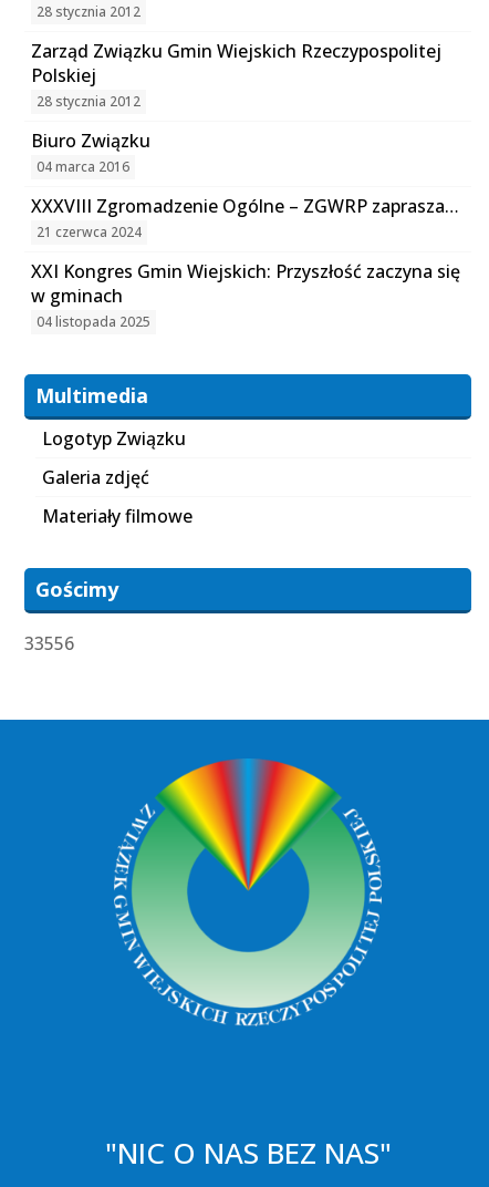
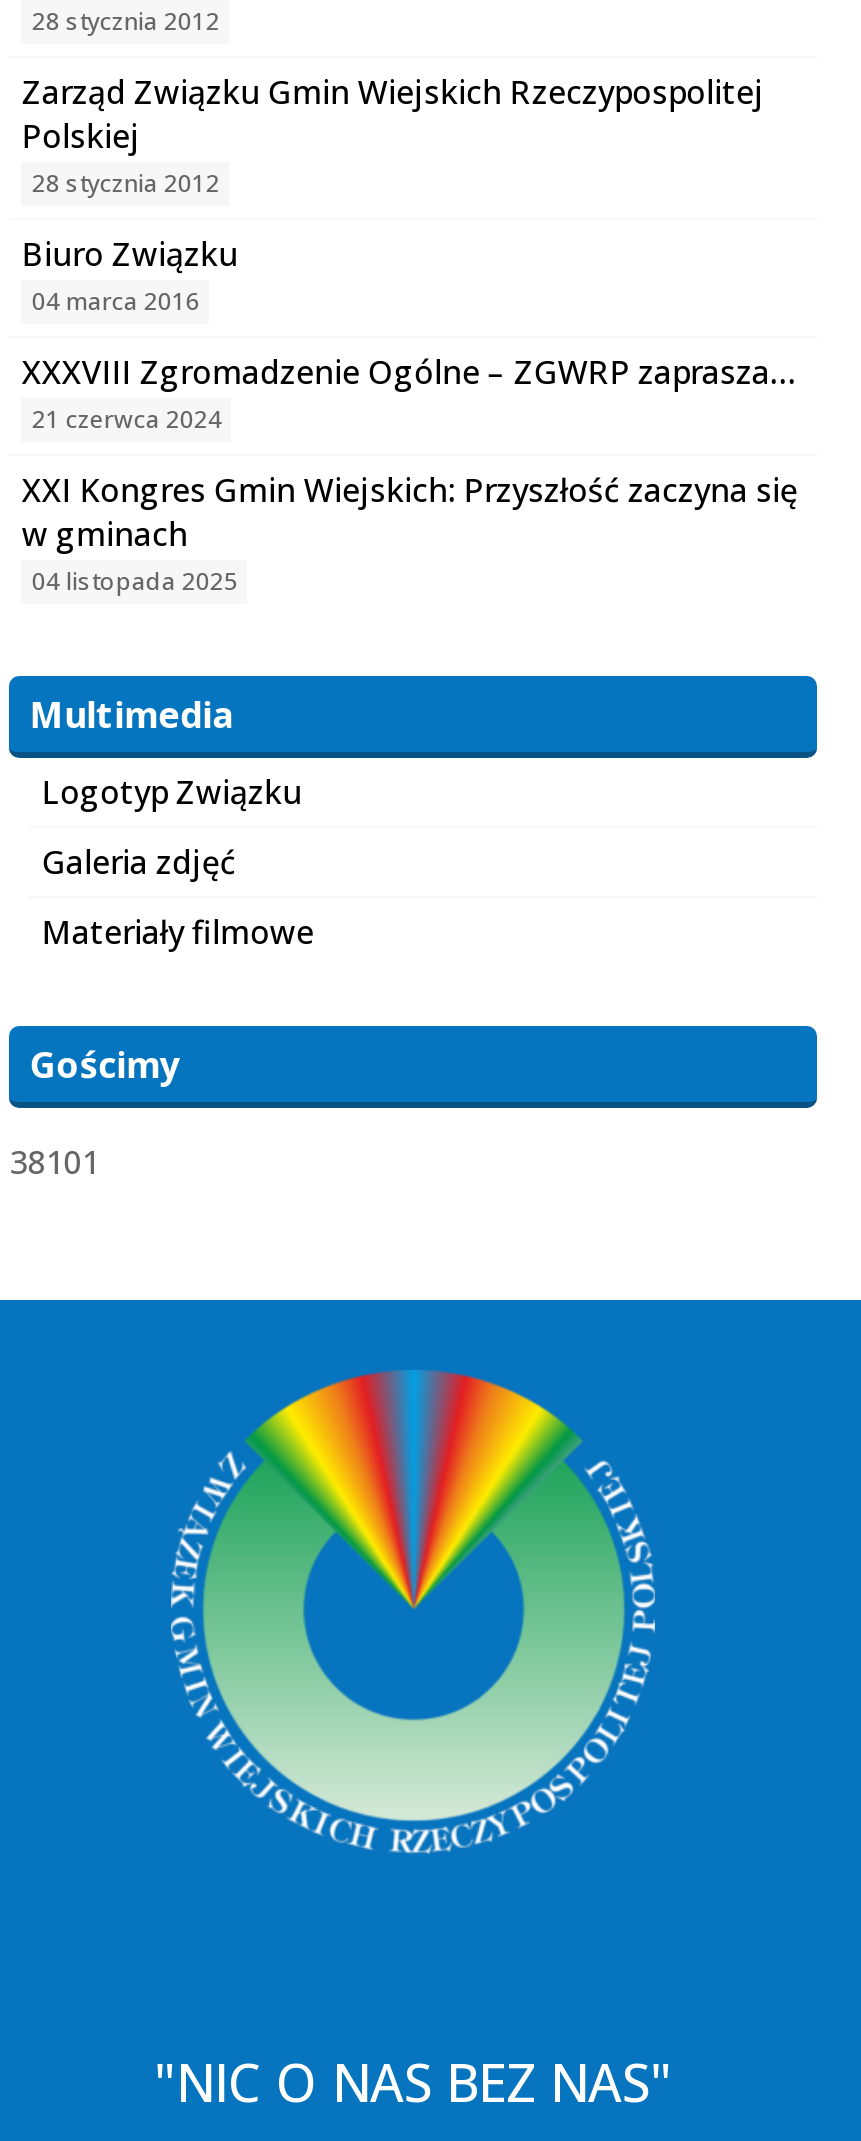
[25,631,75,656] 33556 -> [10,1140,100,1184] 38101

